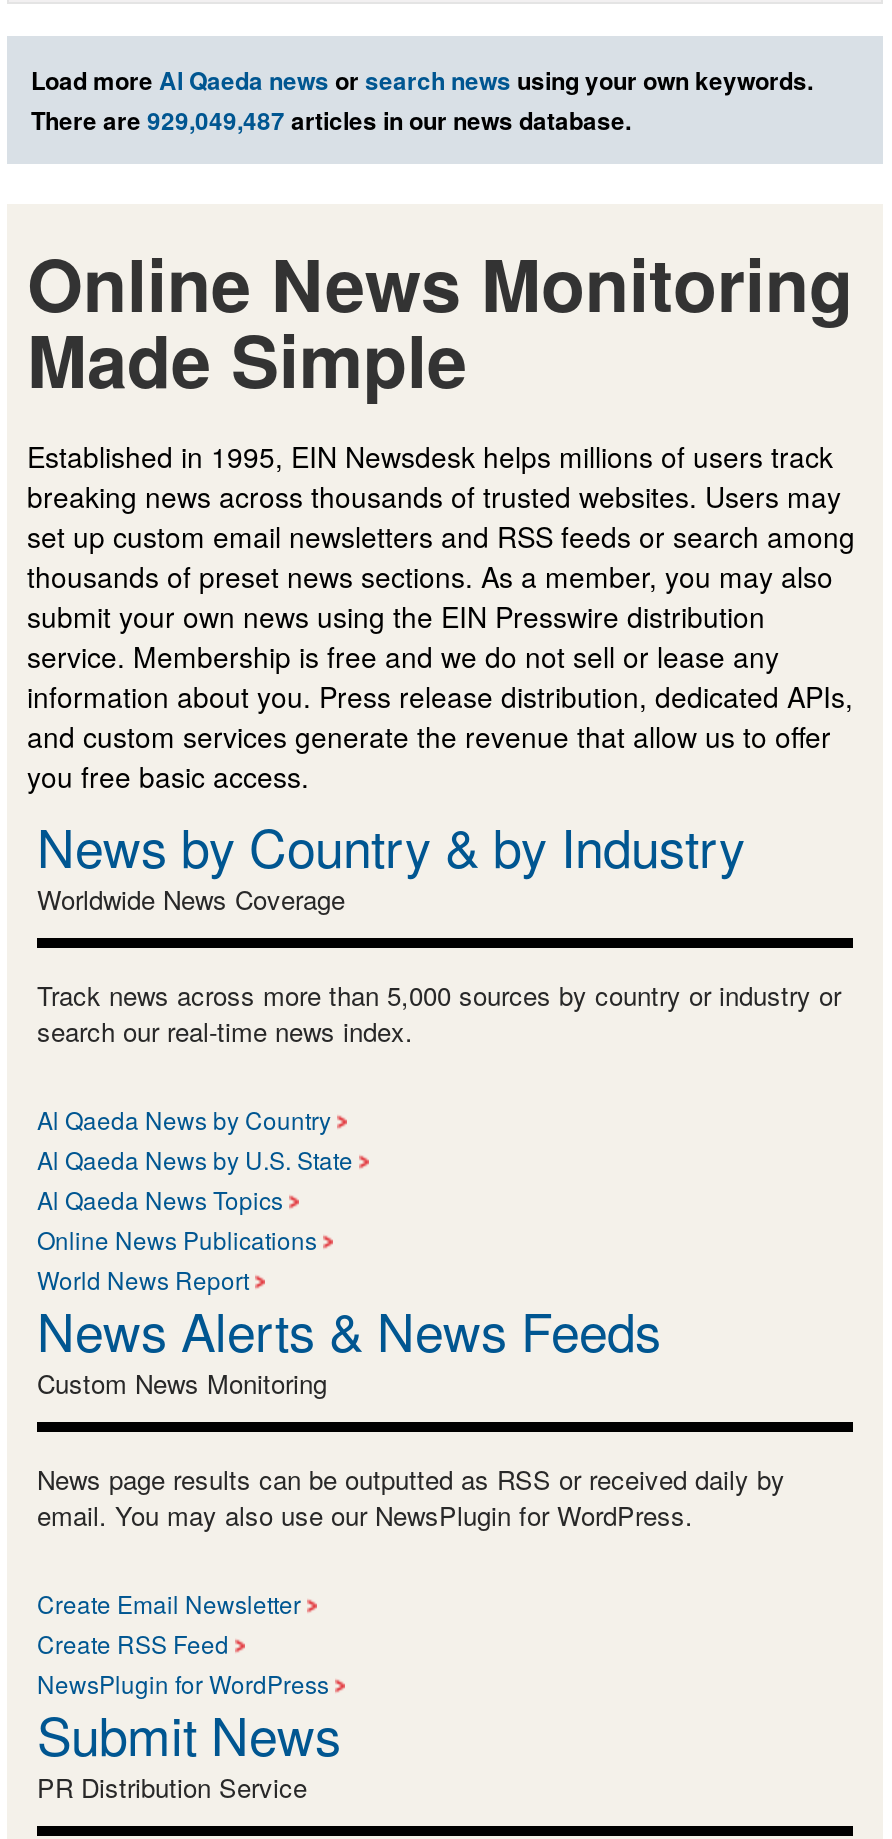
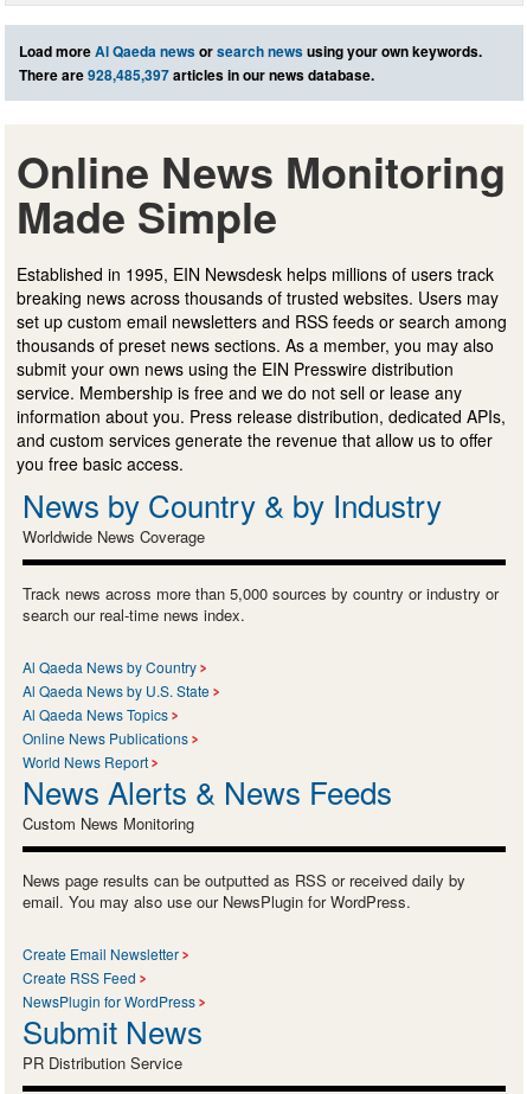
[31,102,631,138] There are 929,049,487 articles in our news database. -> [19,64,374,85] There are 928,485,397 articles in our news database.

